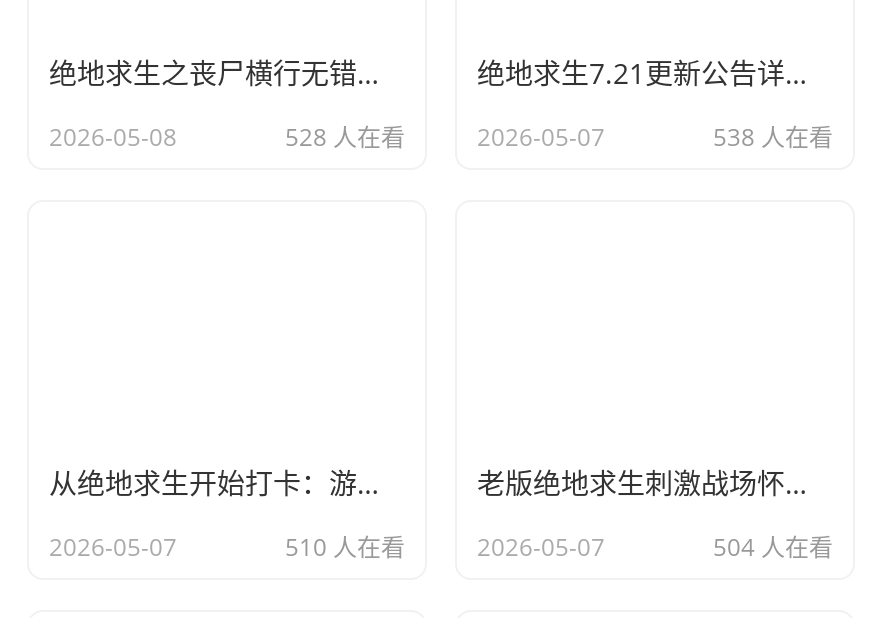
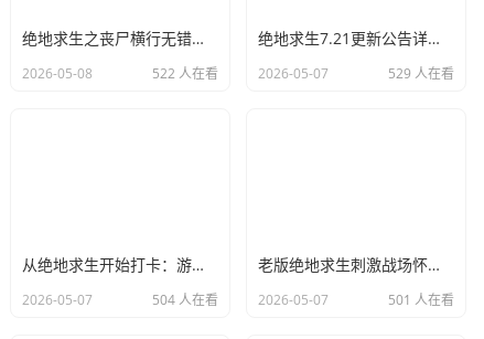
[285,120,405,154] 528 人在看 -> [152,64,218,83] 522 人在看
[713,120,833,154] 538 人在看 -> [388,64,454,83] 529 人在看
[285,530,405,564] 510 人在看 -> [152,290,218,309] 504 人在看
[713,530,833,564] 504 人在看 -> [388,290,454,309] 501 人在看

